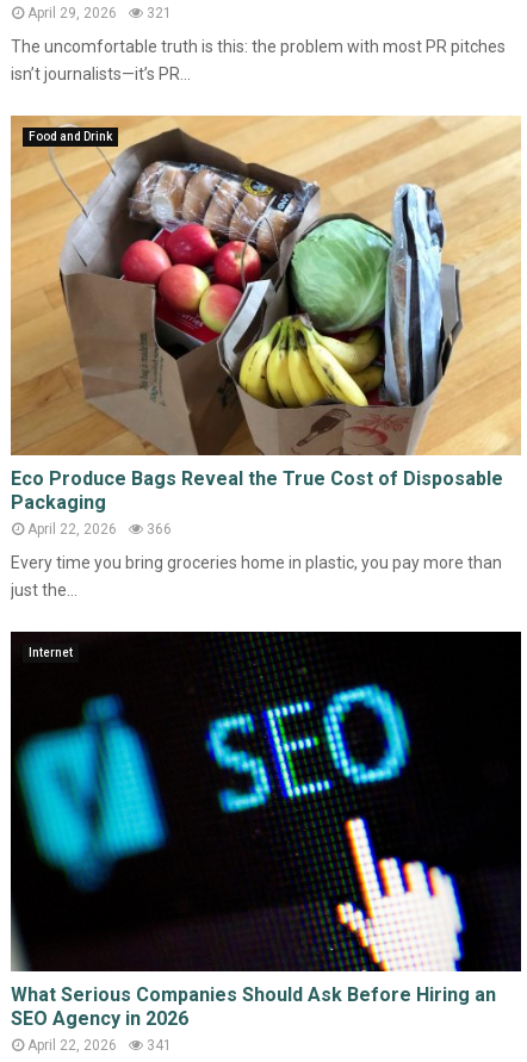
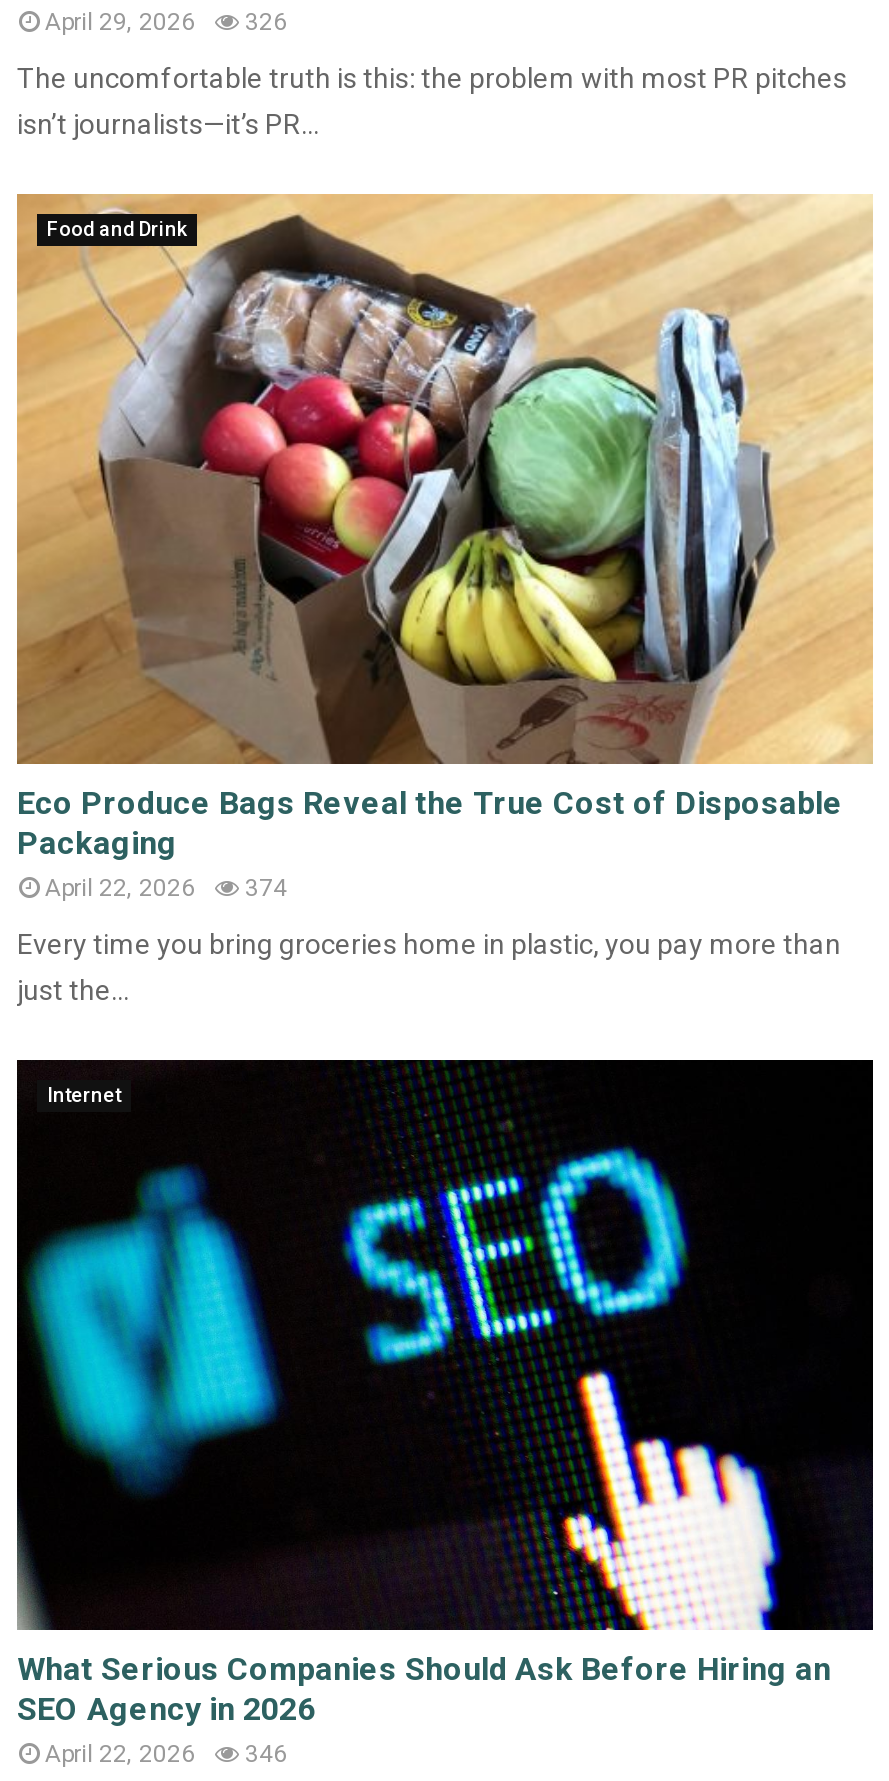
[27,4,172,21] April 29, 2026 321 -> [45,7,287,35] April 29, 2026 326
[27,521,172,538] April 22, 2026 366 -> [45,874,287,902] April 22, 2026 374
[27,1037,172,1054] April 22, 2026 341 -> [45,1741,287,1769] April 22, 2026 346

